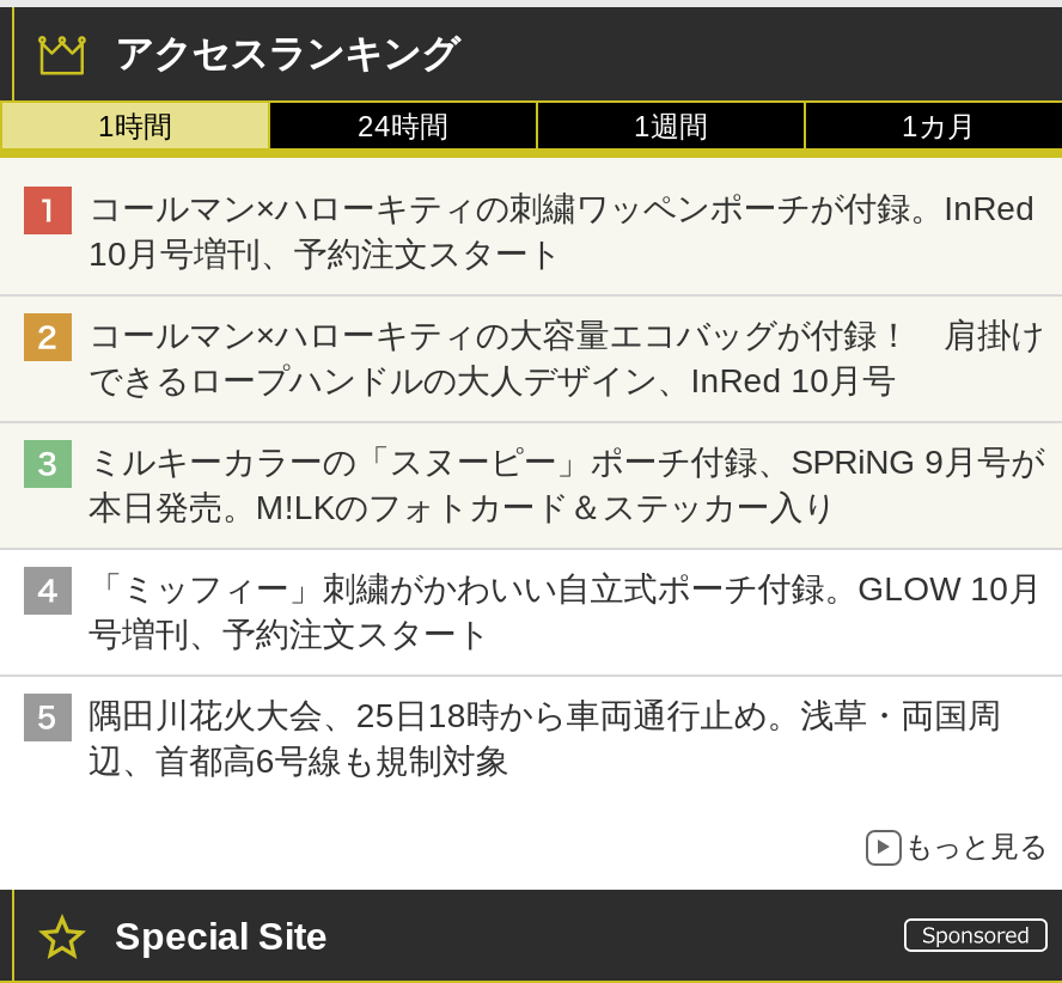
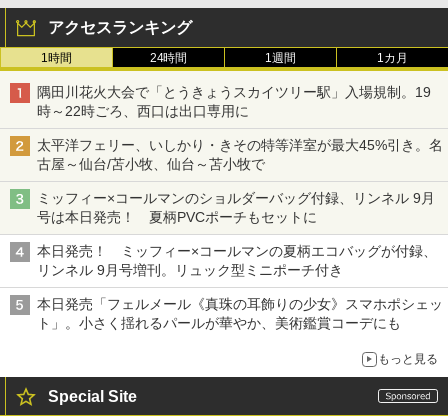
[89,189,1035,273] コールマン×ハローキティの刺繍ワッペンポーチが付録。InRed | 10月号増刊、予約注文スタート -> [37,84,431,119] 隅田川花火大会で「とうきょうスカイツリー駅」入場規制。19 | 時～22時ごろ、西口は出口専用に
[89,316,1044,400] コールマン×ハローキティの大容量エコバッグが付録！ 肩掛け | できるロープハンドルの大人デザイン、InRed 10月号 -> [37,137,443,172] 太平洋フェリー、いしかり・きその特等洋室が最大45%引き。名 | 古屋～仙台/苫小牧、仙台～苫小牧で
[89,443,1044,526] ミルキーカラーの「スヌーピー」ポーチ付録、SPRiNG 9月号が | 本日発売。M!LKのフォトカード＆ステッカー入り -> [37,190,435,225] ミッフィー×コールマンのショルダーバッグ付録、リンネル 9月 | 号は本日発売！ 夏柄PVCポーチもセットに
[89,569,1042,653] 「ミッフィー」刺繍がかわいい自立式ポーチ付録。GLOW 10月 | 号増刊、予約注文スタート -> [37,243,437,278] 本日発売！ ミッフィー×コールマンの夏柄エコバッグが付録、 | リンネル 9月号増刊。リュック型ミニポーチ付き
[89,696,1001,780] 隅田川花火大会、25日18時から車両通行止め。浅草・両国周 | 辺、首都高6号線も規制対象 -> [37,296,443,331] 本日発売「フェルメール《真珠の耳飾りの少女》スマホポシェッ | ト」。小さく揺れるパールが華やか、美術鑑賞コーデにも

